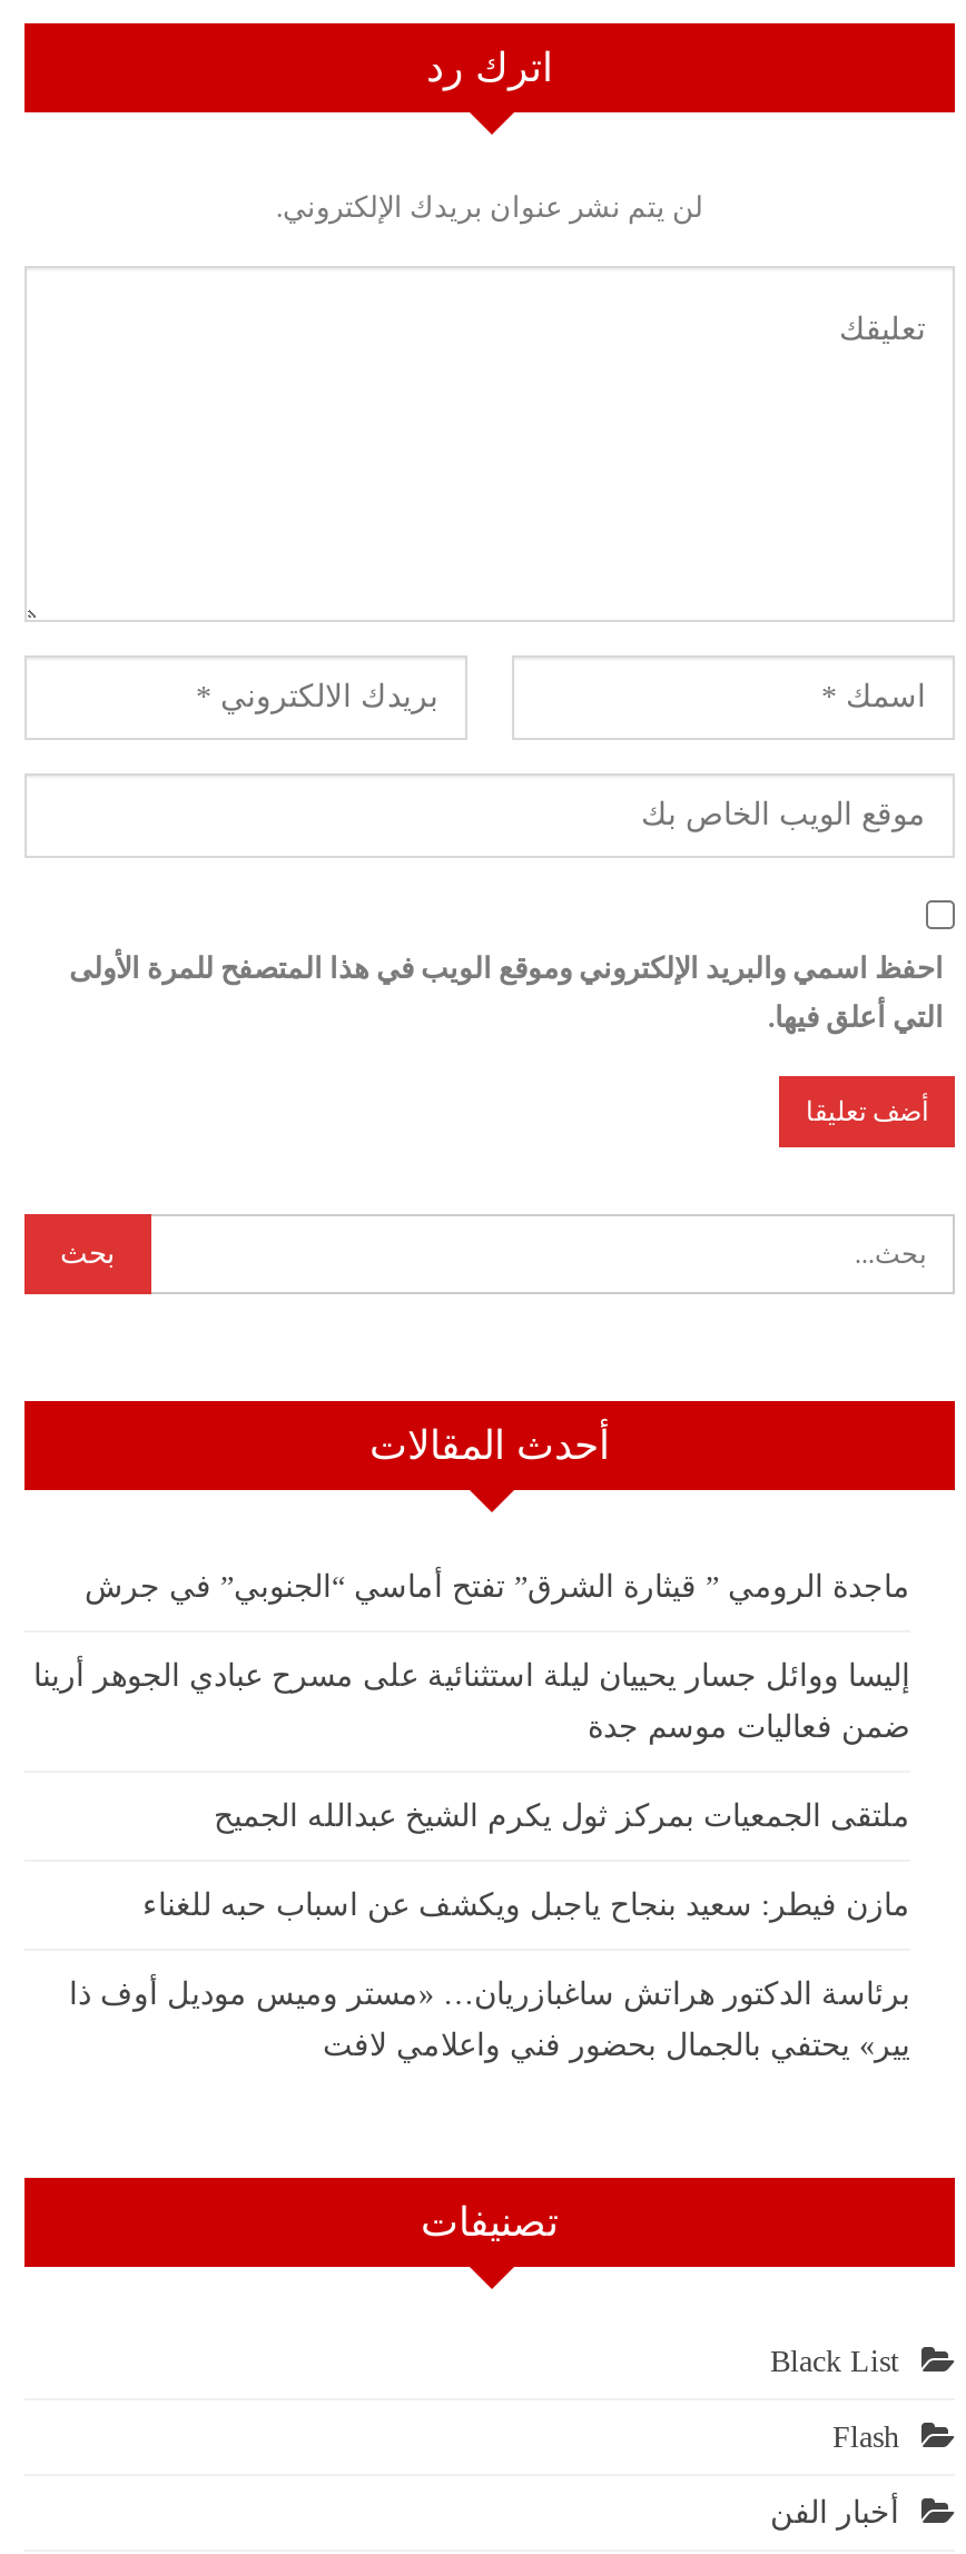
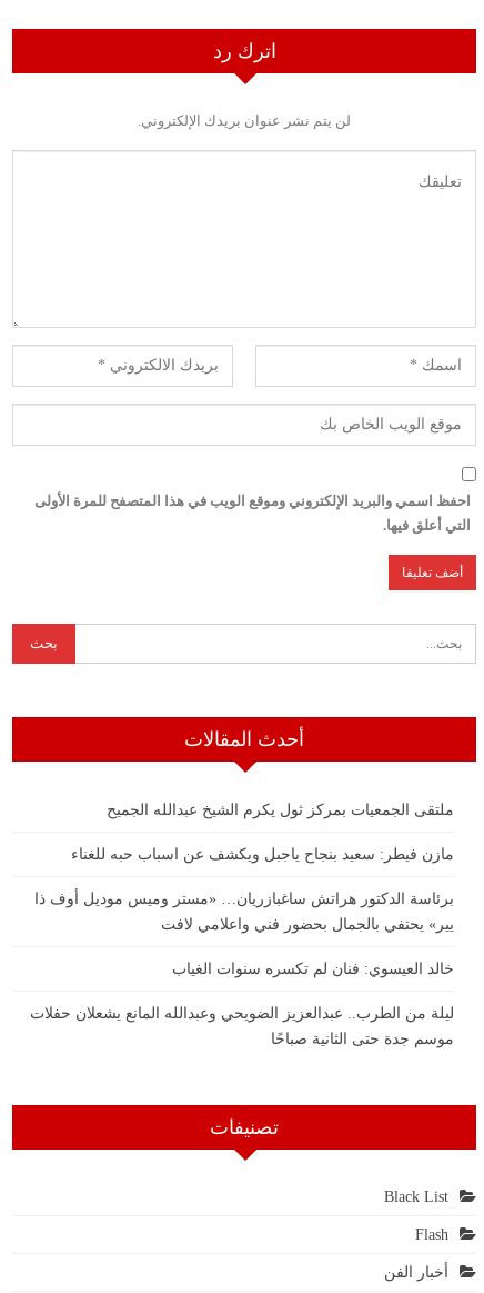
[33,1569,910,1743] ماجدة الرومي ” قيثارة الشرق” تفتح أماسي “الجنوبي” في جرش | إليسا ووائل جسار يحييان ليلة استثنائية على مسرح عبادي الجوهر أرينا | ضمن فعاليات موسم جدة -> none
moved [69,1799,910,2061] -> [34,801,454,932]: ملتقى الجمعيات بمركز ثول يكرم الشيخ عبدالله الجميح | مازن فيطر: سعيد بنجاح ياجبل ويكشف عن اسباب حبه للغناء | برئاسة الدكتور هراتش ساغبازريان… «مستر وميس موديل أوف ذا | يير» يحتفي بالجمال بحضور فني واعلامي لافت
none -> [30,960,454,1047] خالد العيسوي: فنان لم تكسره سنوات الغياب | ليلة من الطرب.. عبدالعزيز الضويحي وعبدالله المانع يشعلان حفلات | موسم جدة حتى الثانية صباحًا

